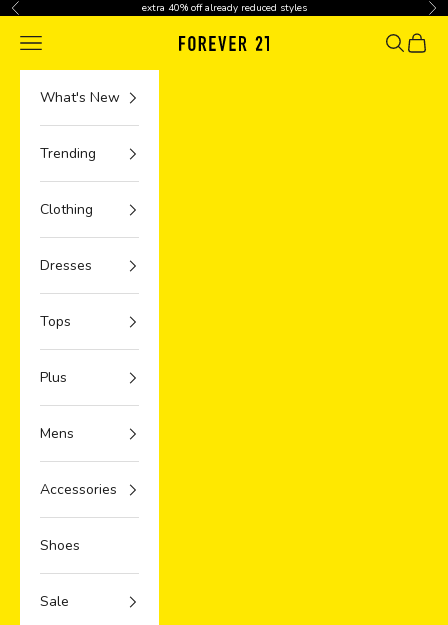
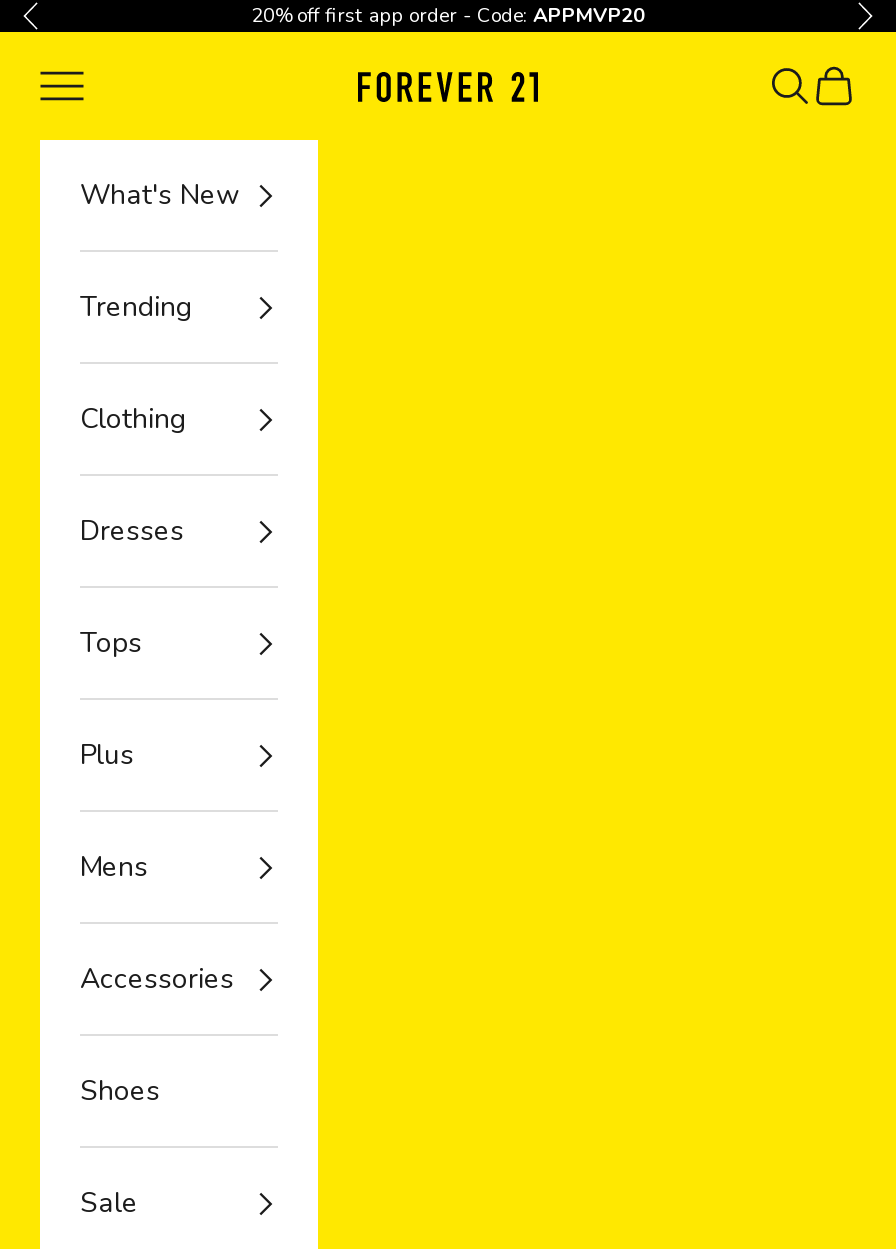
[141,1,306,15] extra 40% off already reduced styles -> [251,2,645,30] 20% off first app order - Code: APPMVP20

